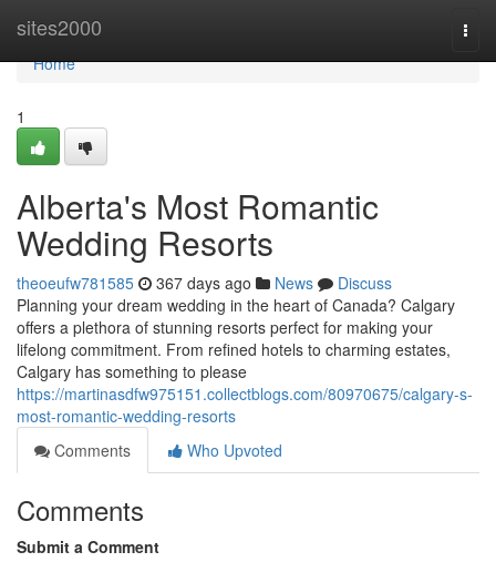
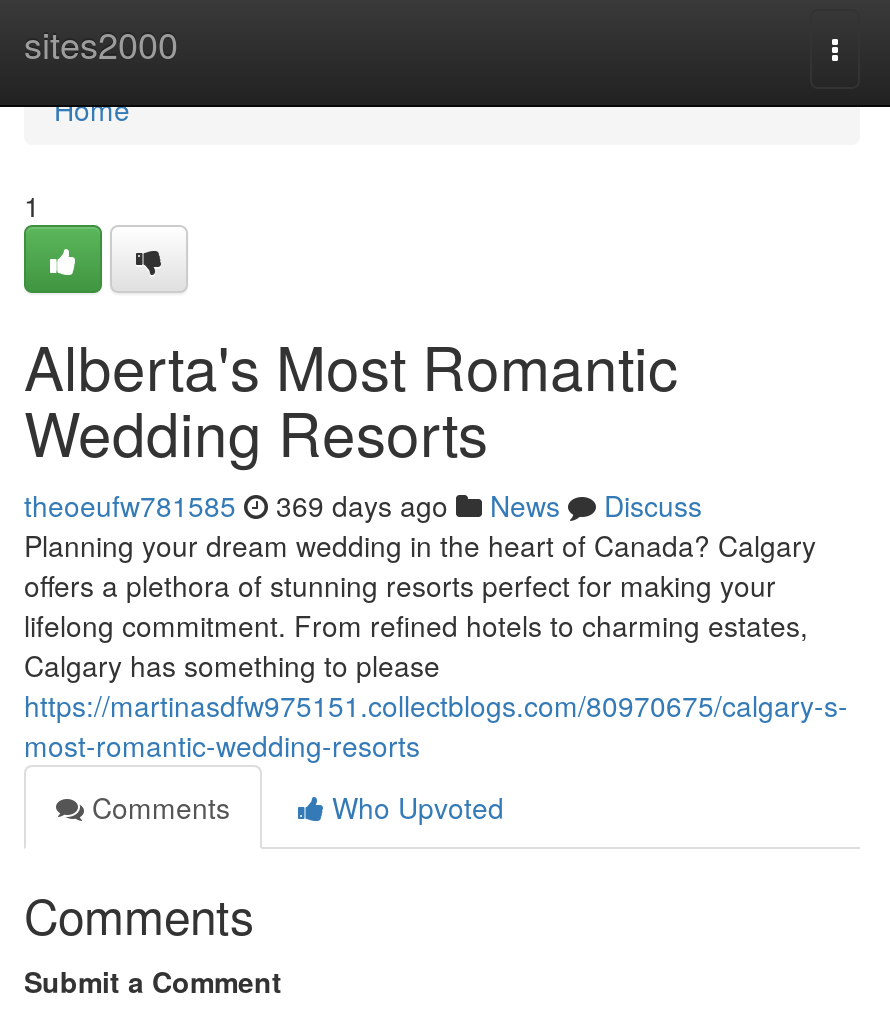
[17,272,392,294] theoeufw781585 367 days ago News Discuss -> [24,485,702,525] theoeufw781585 369 days ago News Discuss

